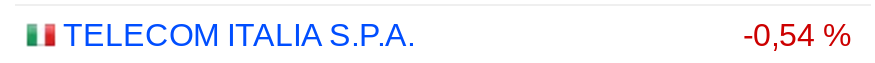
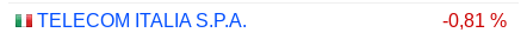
[743,17,851,51] -0,54 % -> [442,10,507,30] -0,81 %

